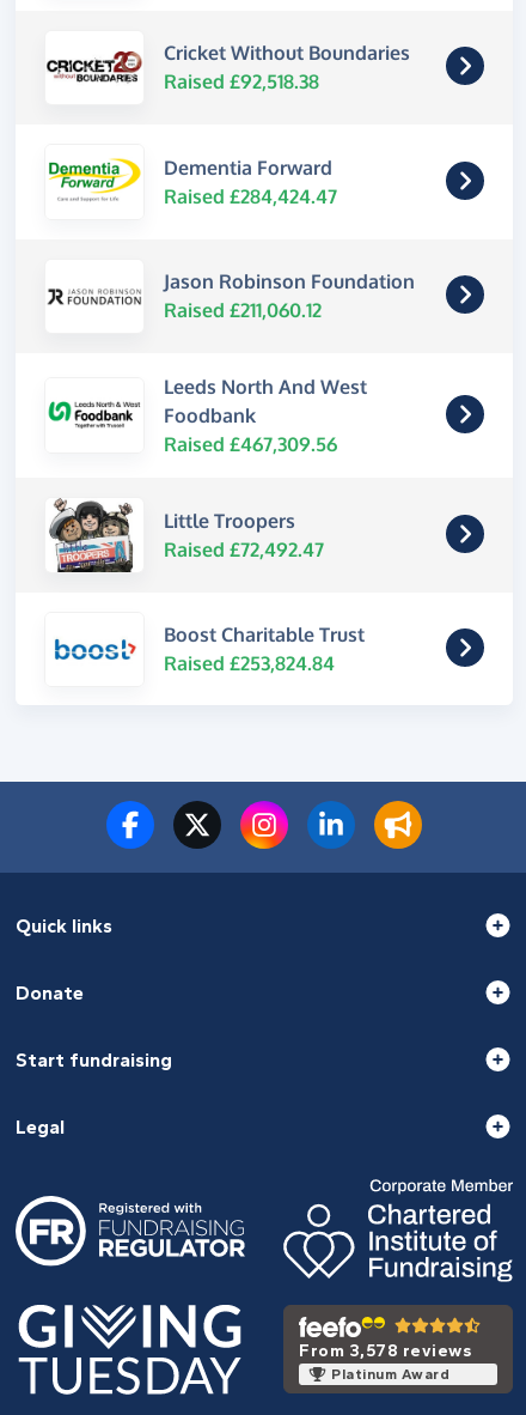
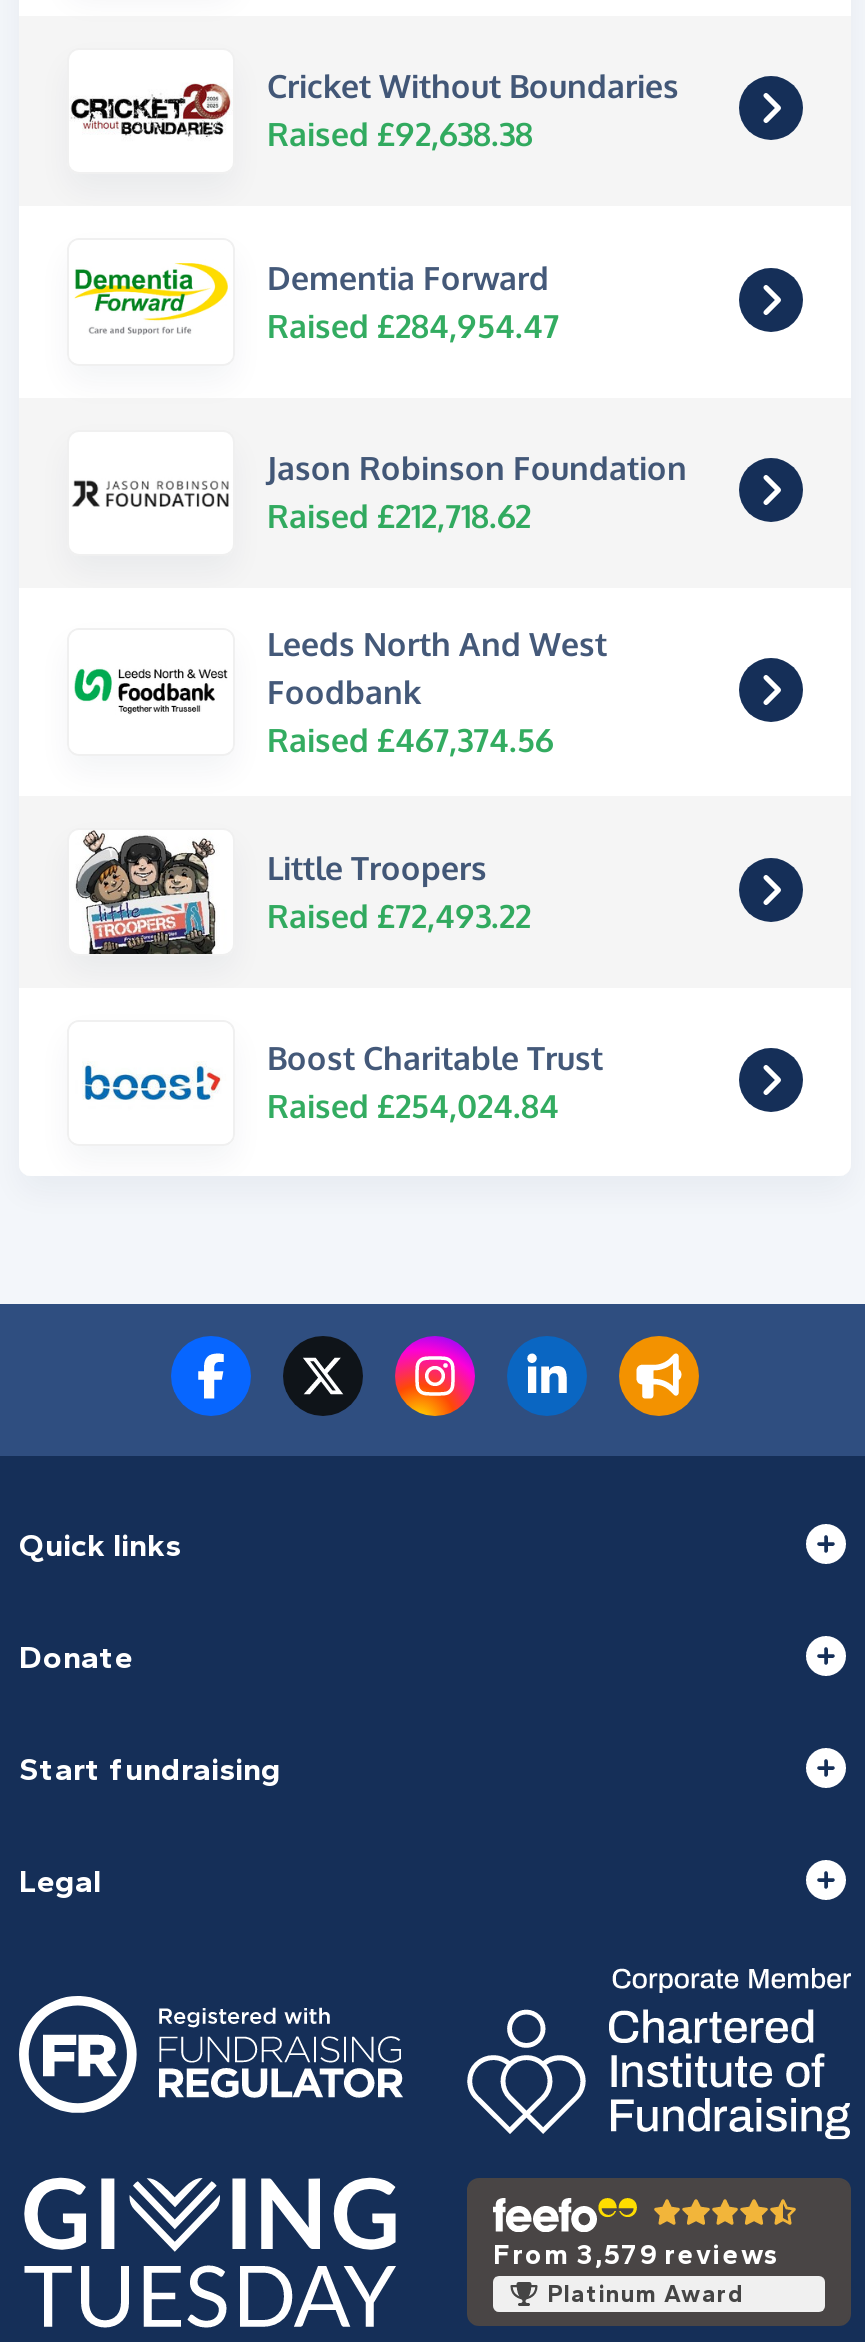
[164,70,319,94] Raised £92,518.38 -> [267,114,533,154] Raised £92,638.38
[164,184,337,208] Raised £284,424.47 -> [267,306,559,346] Raised £284,954.47
[164,298,322,322] Raised £211,060.12 -> [267,496,531,536] Raised £212,718.62
[164,432,337,456] Raised £467,309.56 -> [267,720,553,760] Raised £467,374.56
[164,537,324,561] Raised £72,492.47 -> [267,896,531,936] Raised £72,493.22
[164,651,335,675] Raised £253,824.84 -> [267,1086,559,1126] Raised £254,024.84
[299,1341,471,1361] From 3,578 reviews -> [493,2238,779,2272] From 3,579 reviews

